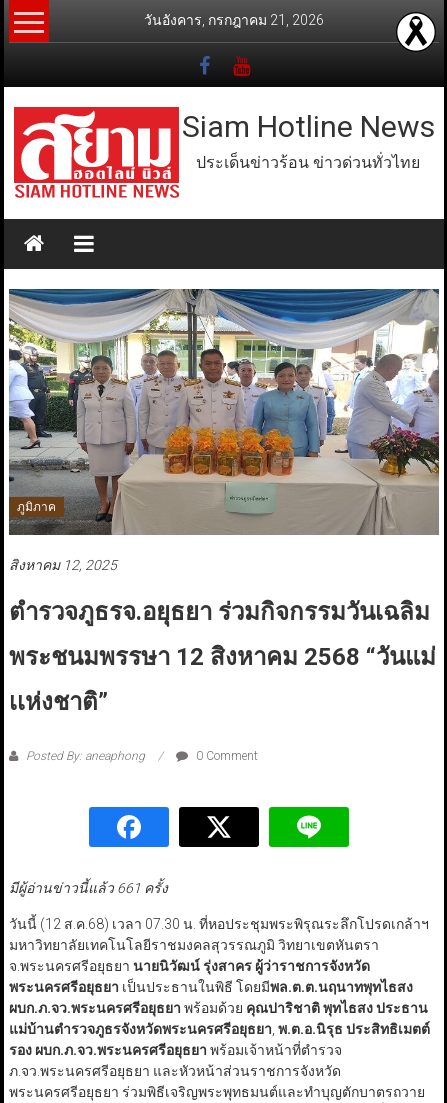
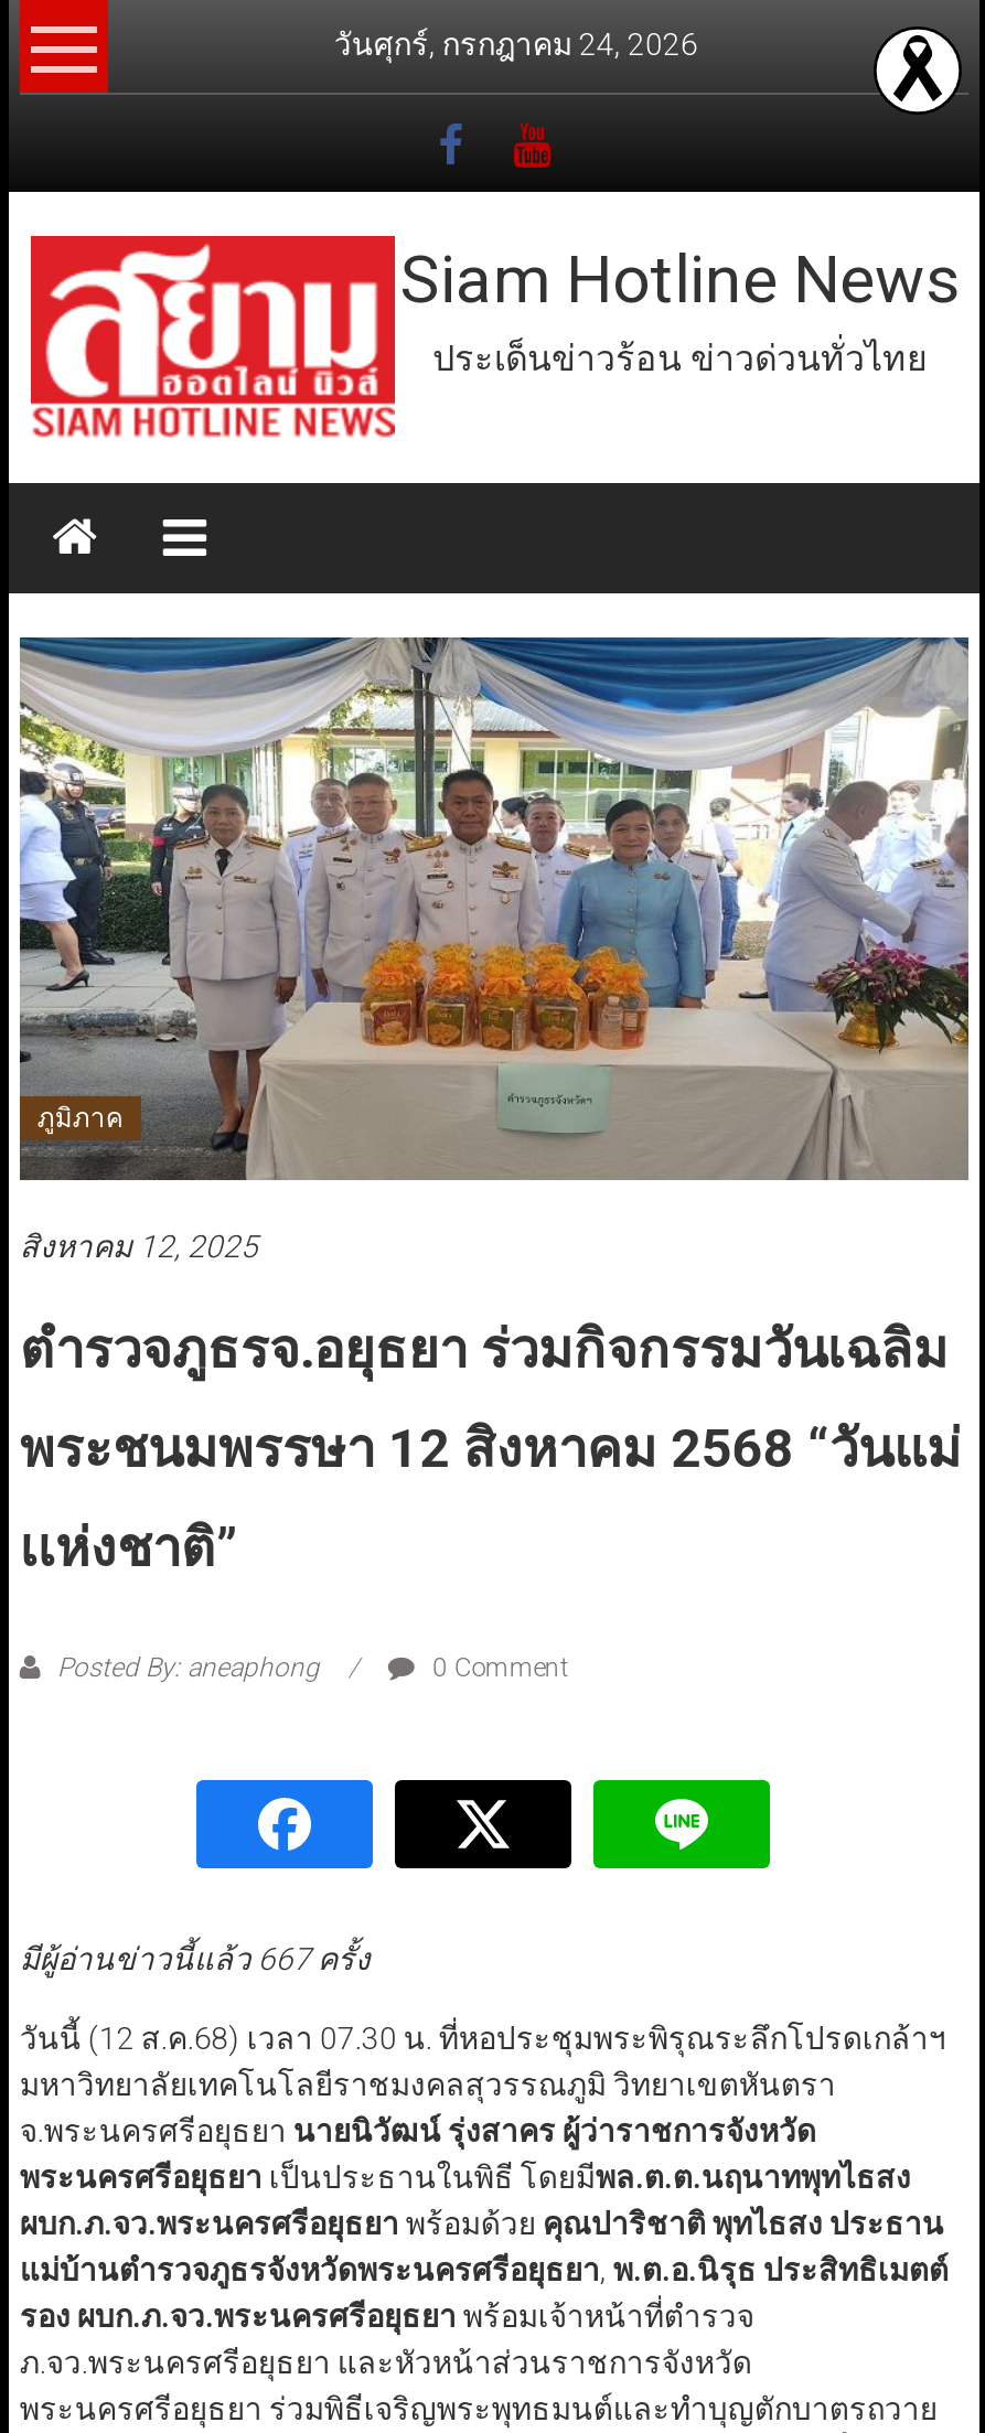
[144,12,324,28] วันอังคาร, กรกฎาคม 21, 2026 -> [334,26,698,62] วันศุกร์, กรกฎาคม 24, 2026
[9,880,168,896] มีผู้อ่านข่าวนี้แล้ว 661 ครั้ง -> [20,1941,370,1977] มีผู้อ่านข่าวนี้แล้ว 667 ครั้ง

